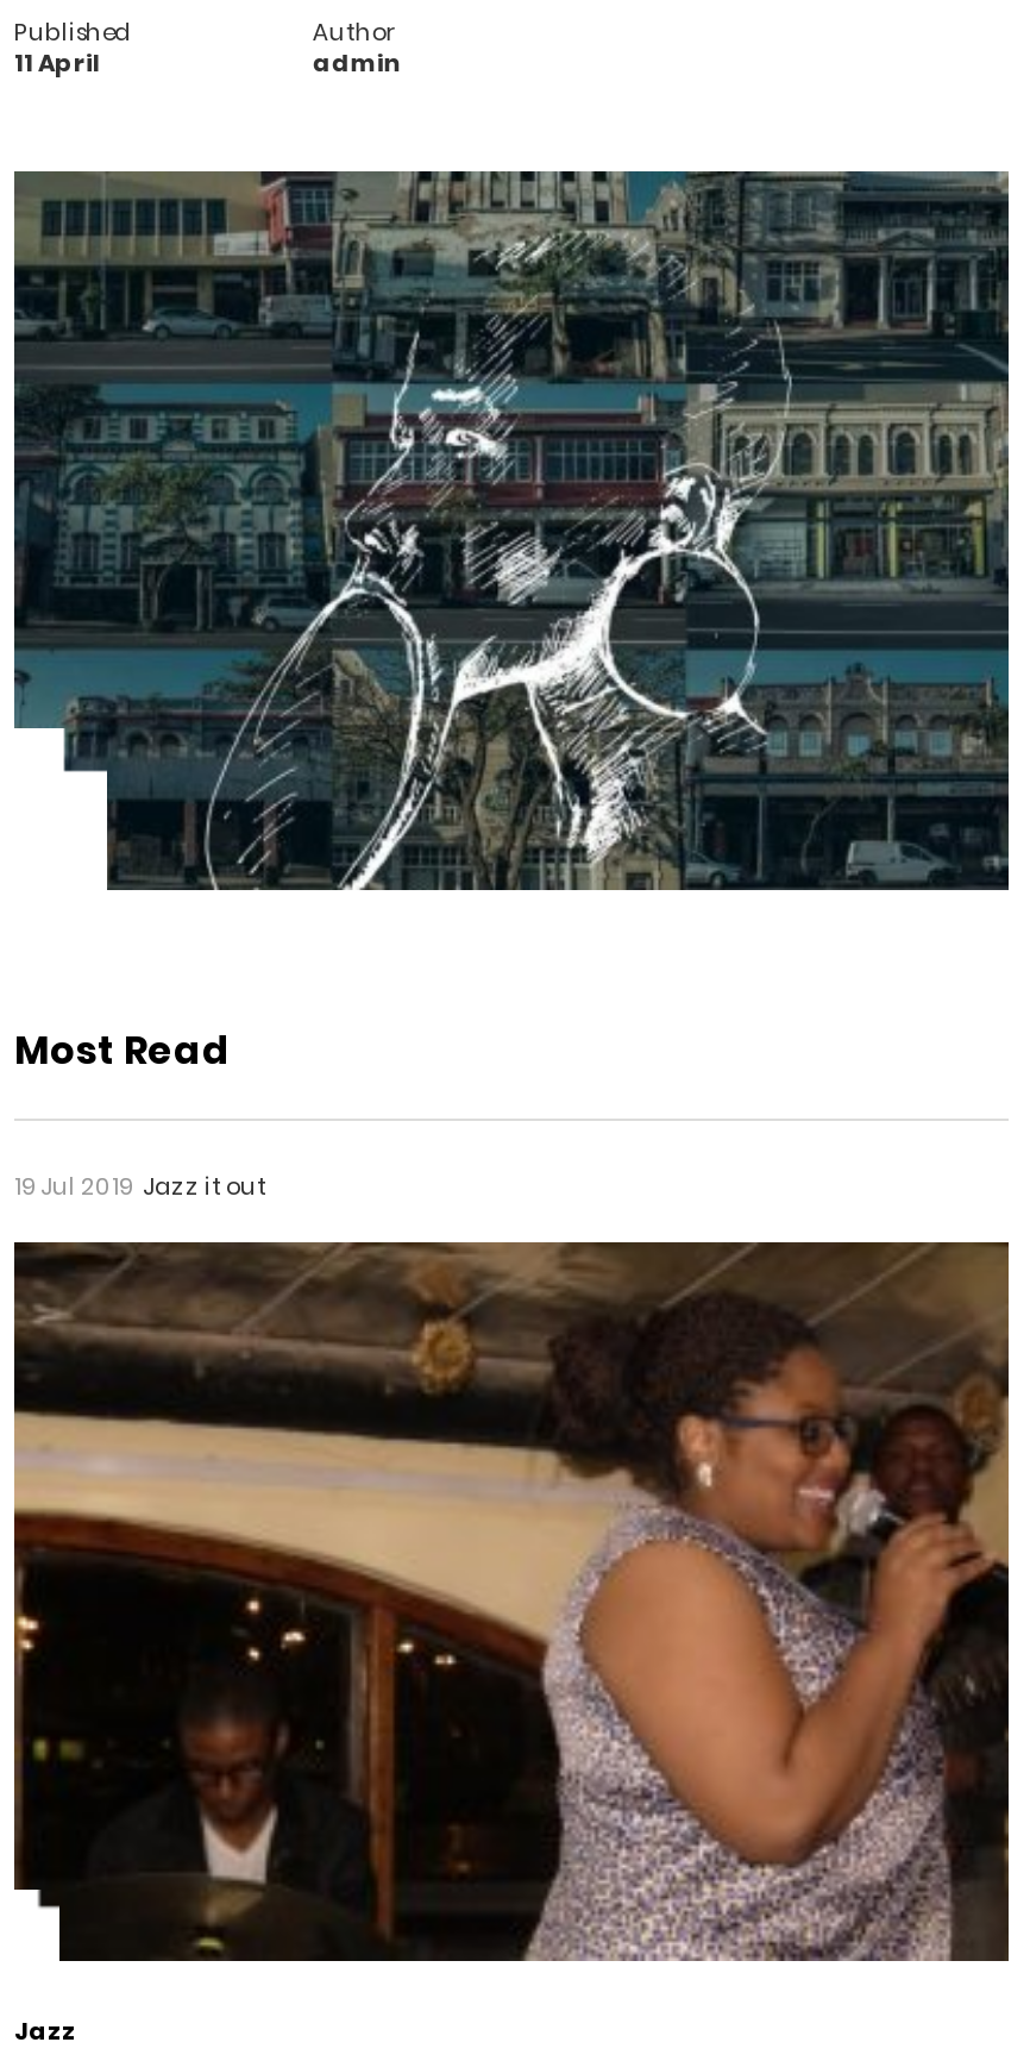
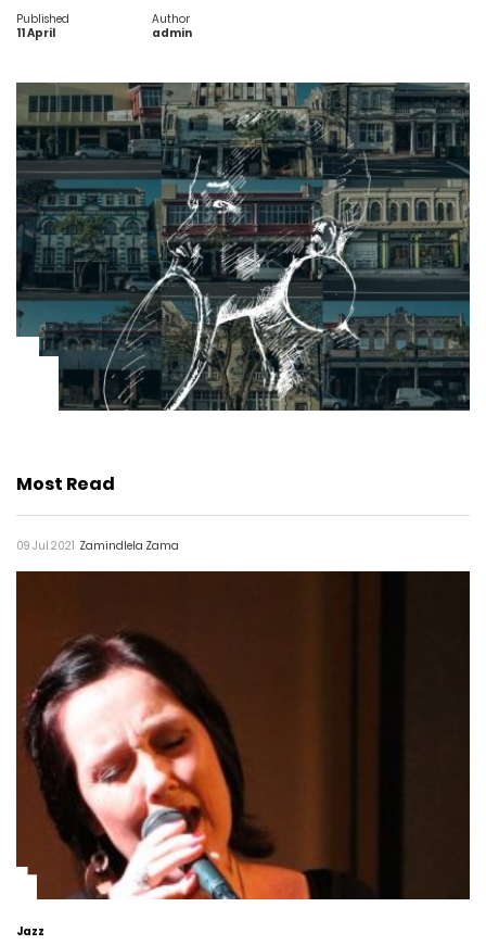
[14,1169,266,1205] 19 Jul 2019 Jazz it out -> [16,538,179,554] 09 Jul 2021 Zamindlela Zama
[12,1242,1011,1963] [image] -> [16,571,471,900] [image]

